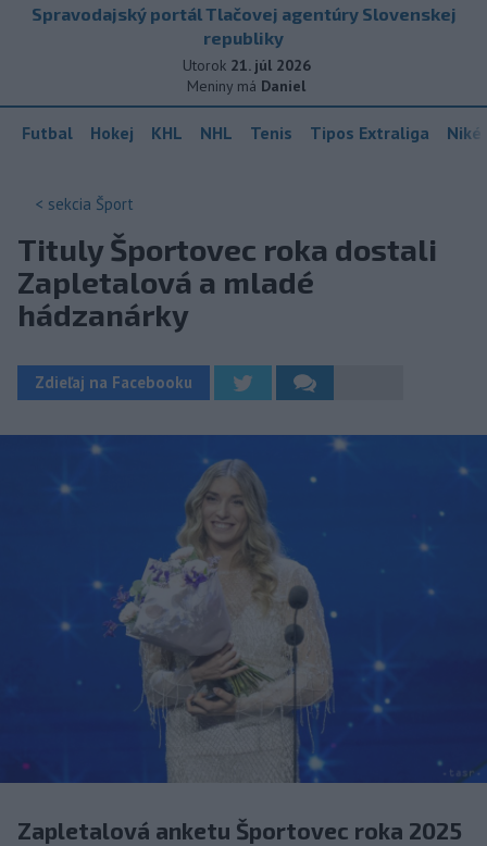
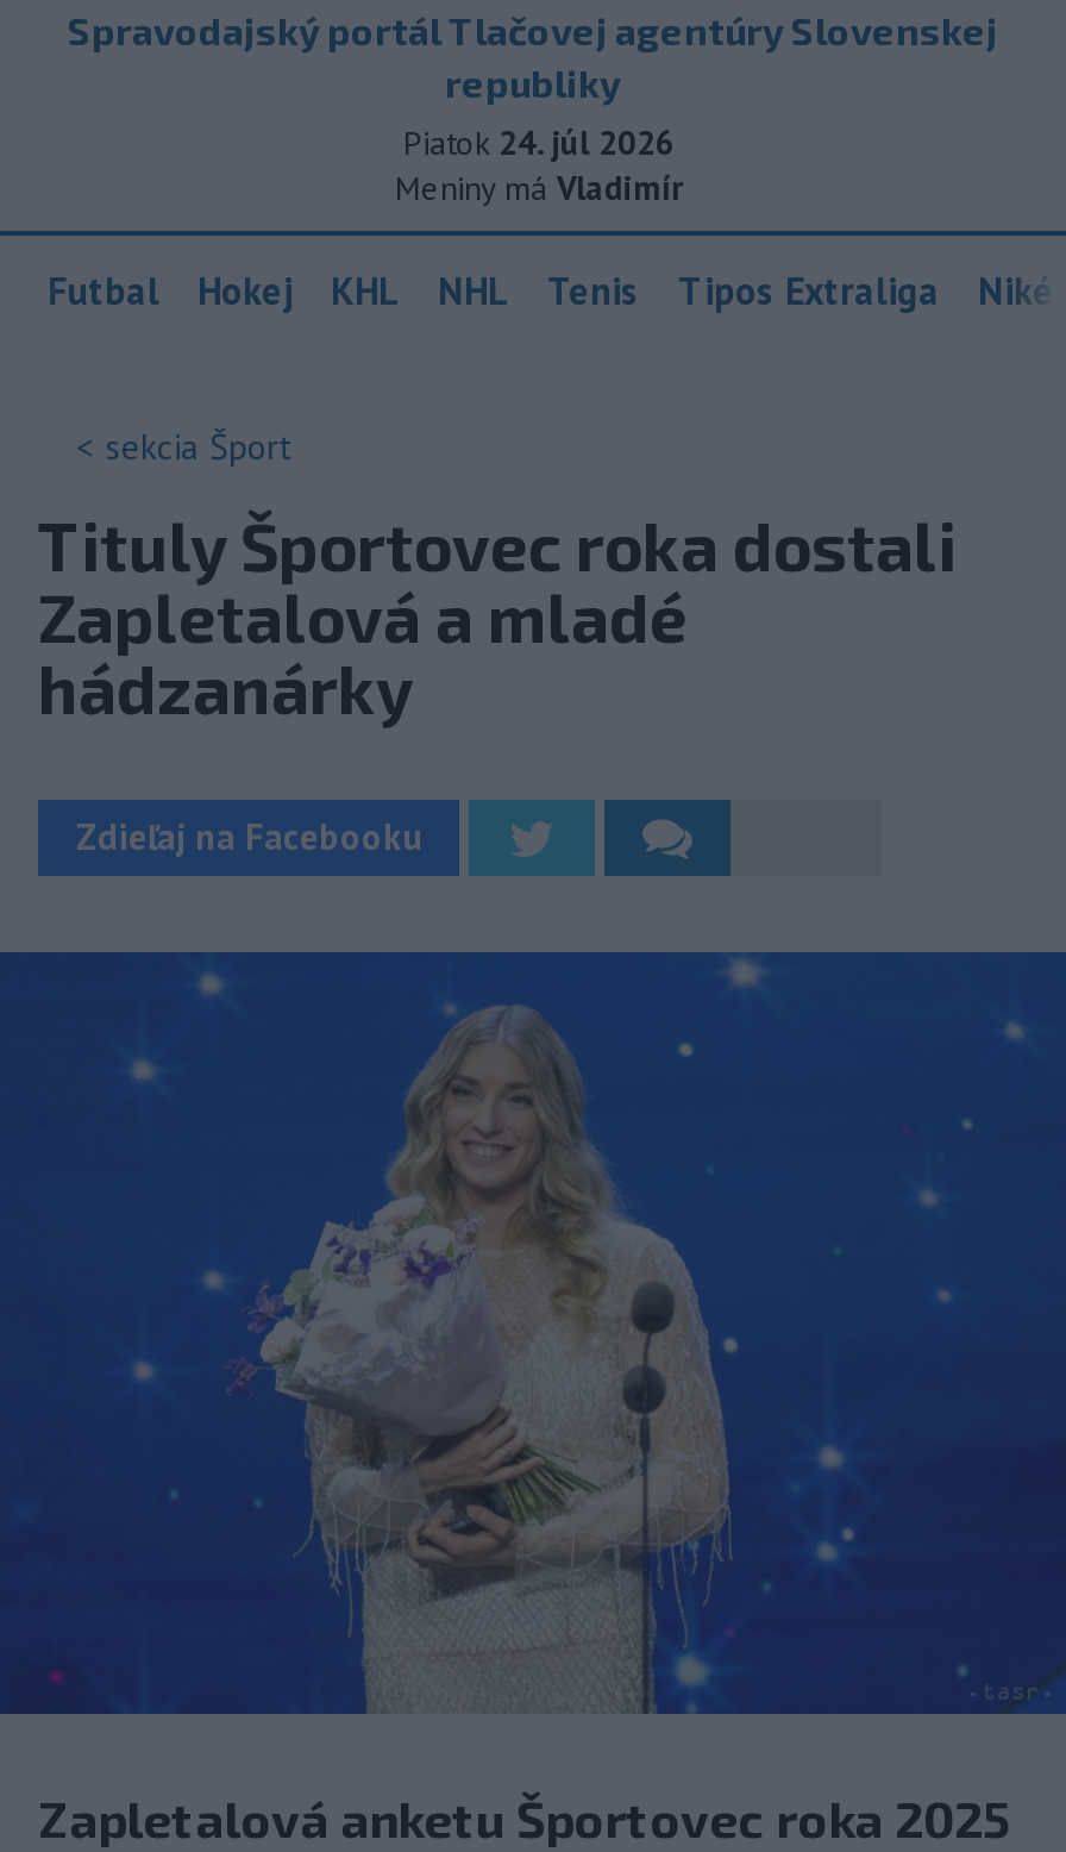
[182,55,310,75] Utorok 21. júl 2026 -> [403,121,675,164] Piatok 24. júl 2026
[187,76,305,96] Meniny má Daniel -> [395,167,683,209] Meniny má Vladimír

